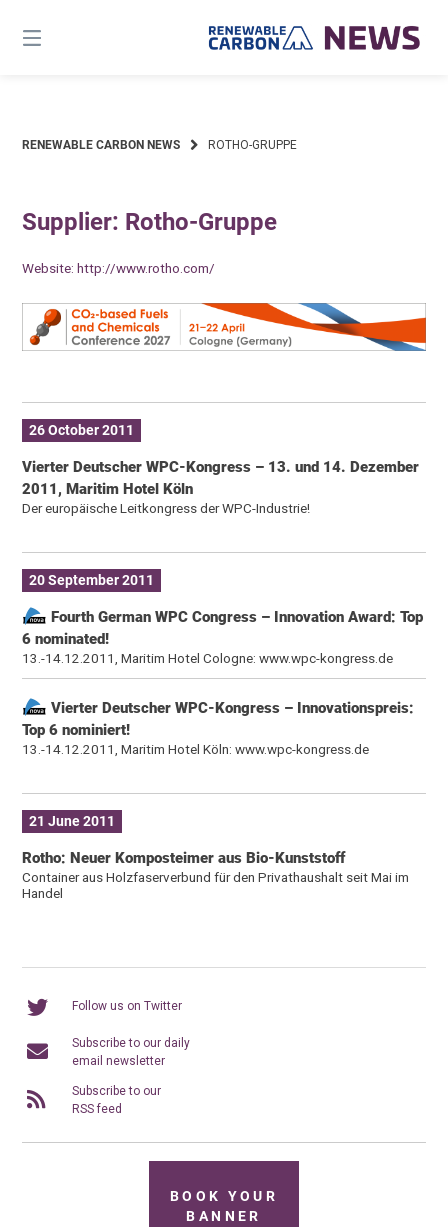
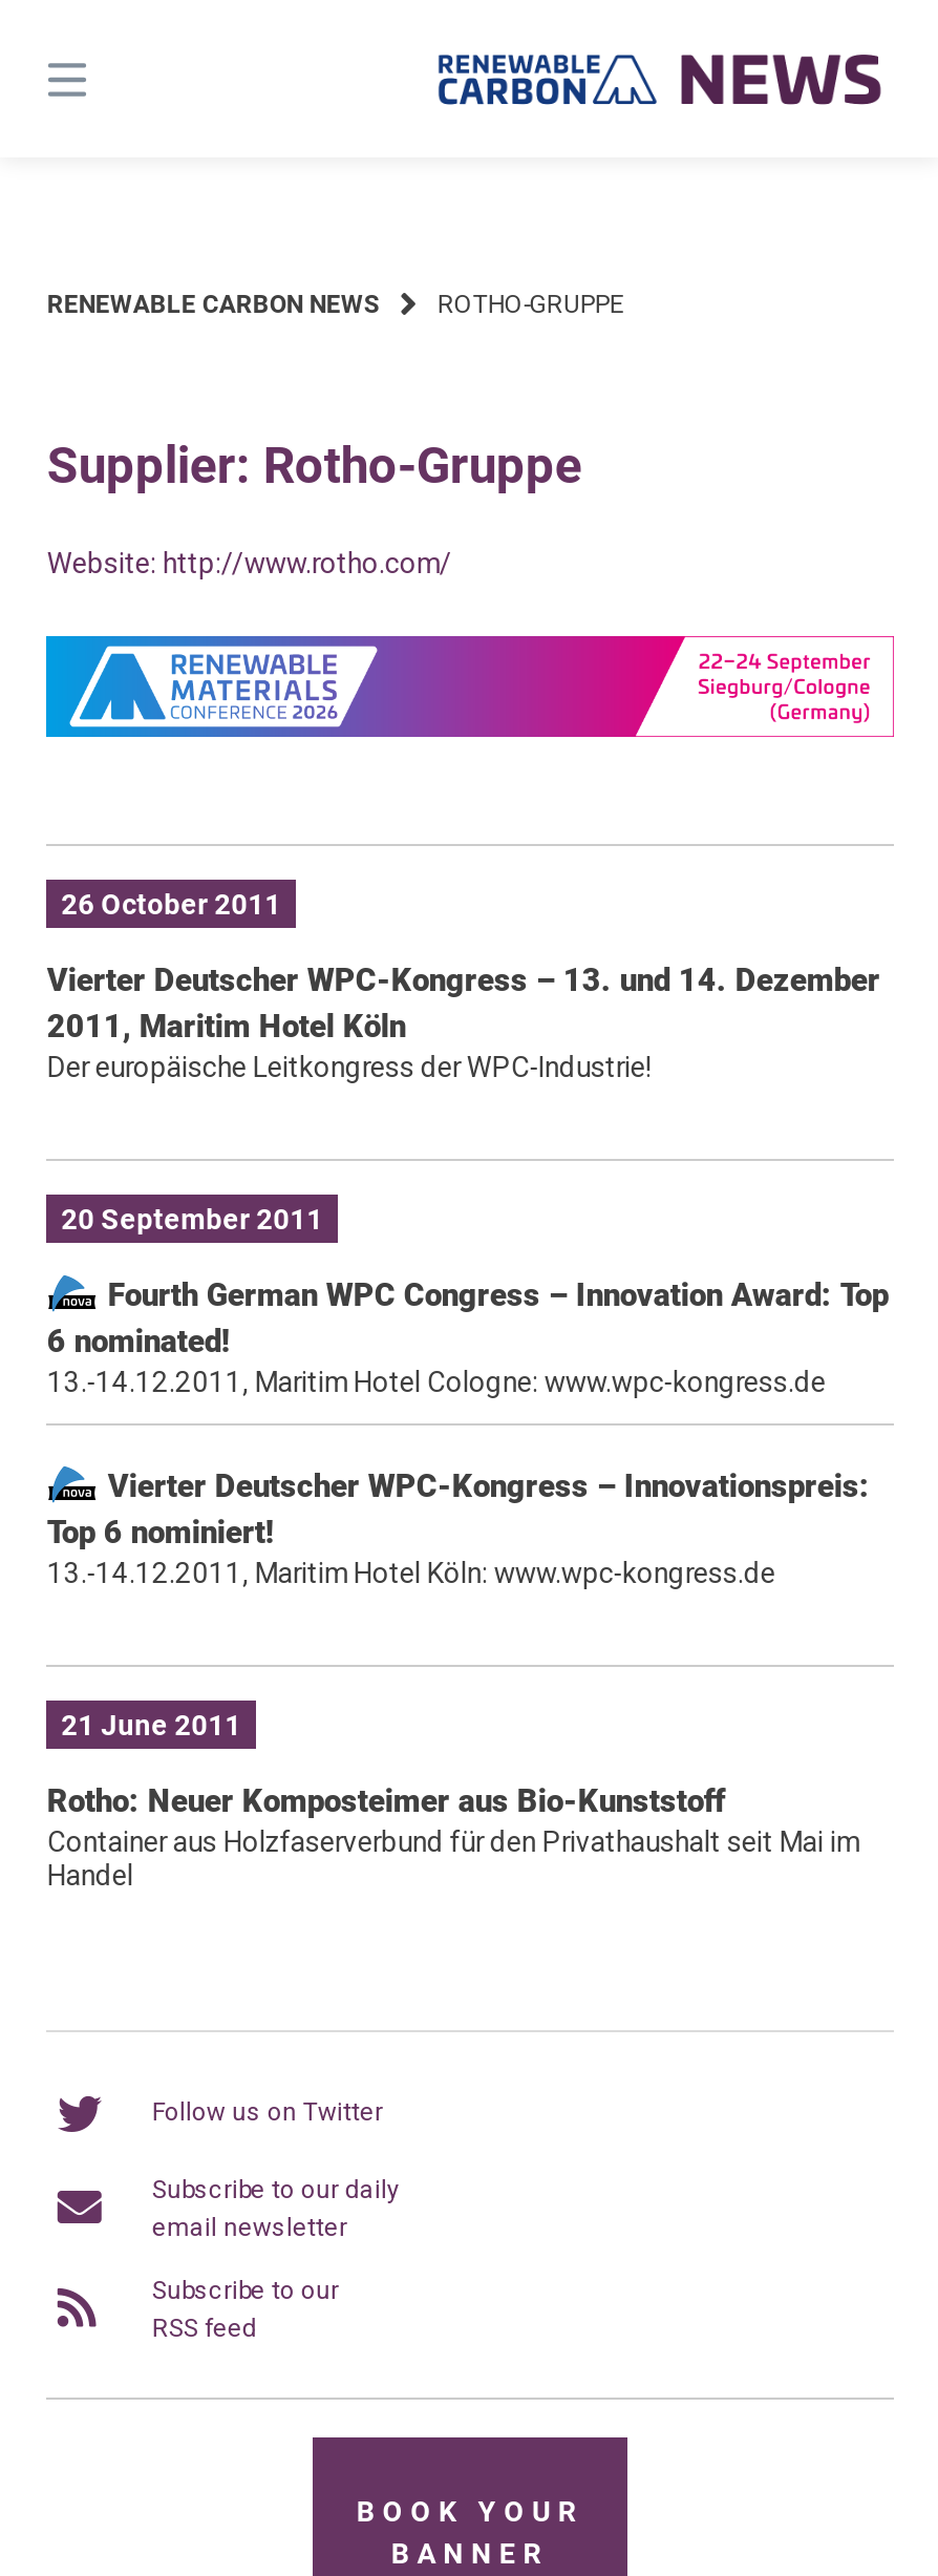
[22,302,427,352] [image] -> [44,634,894,739] [image]

